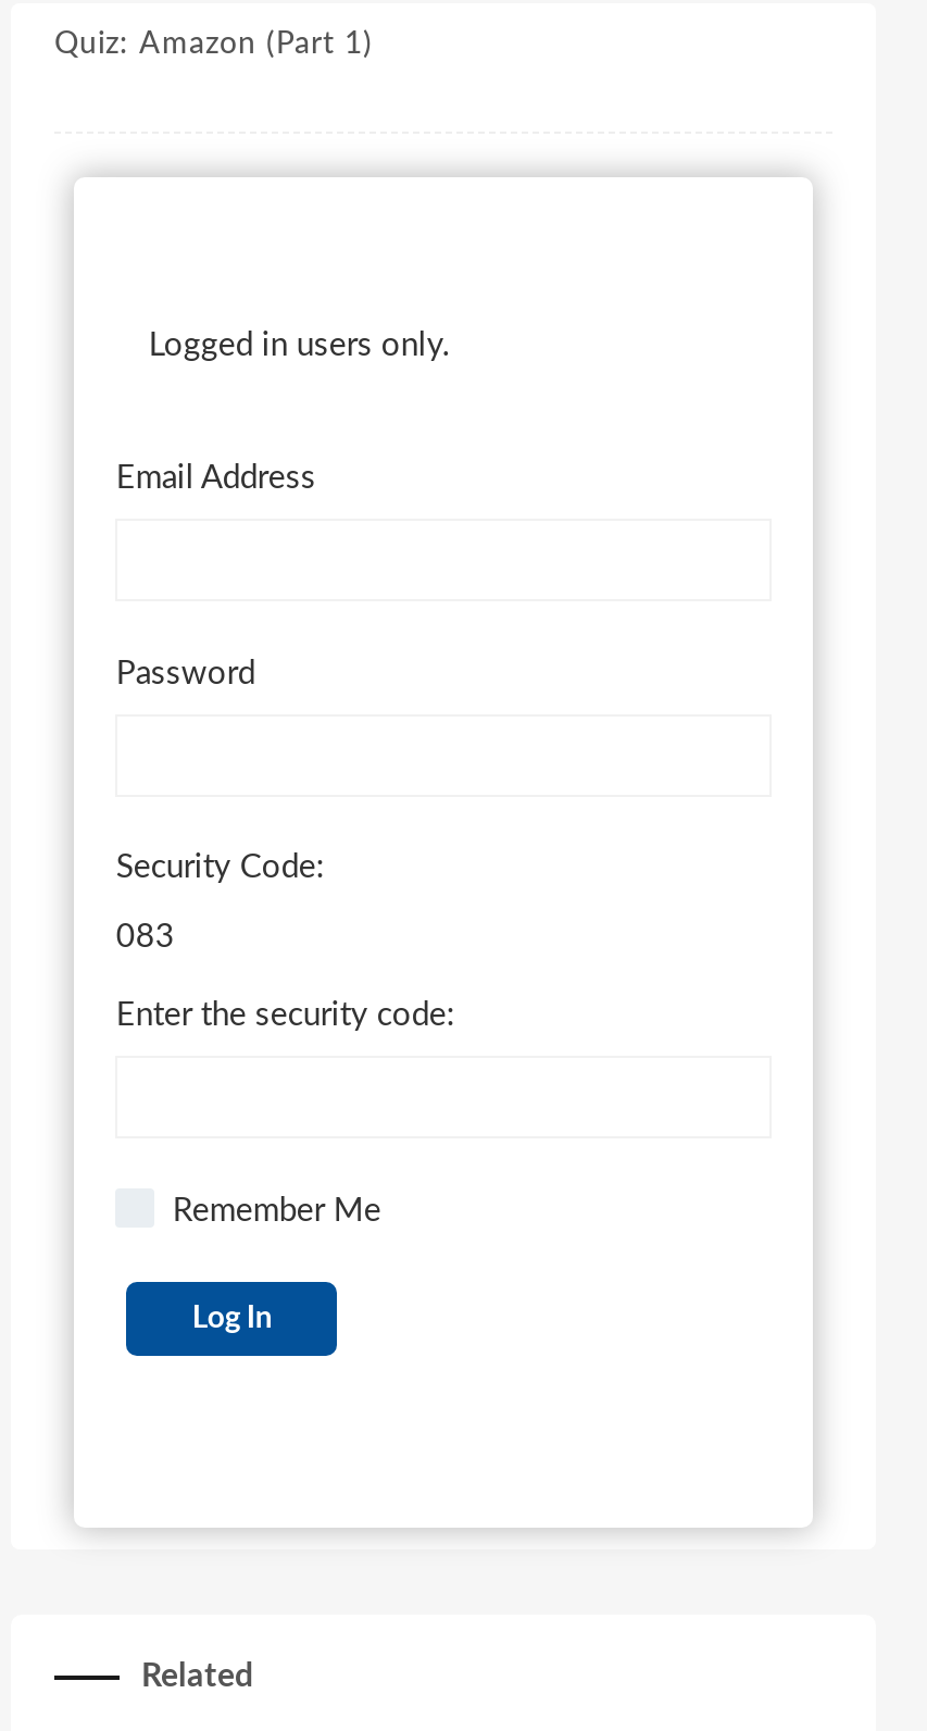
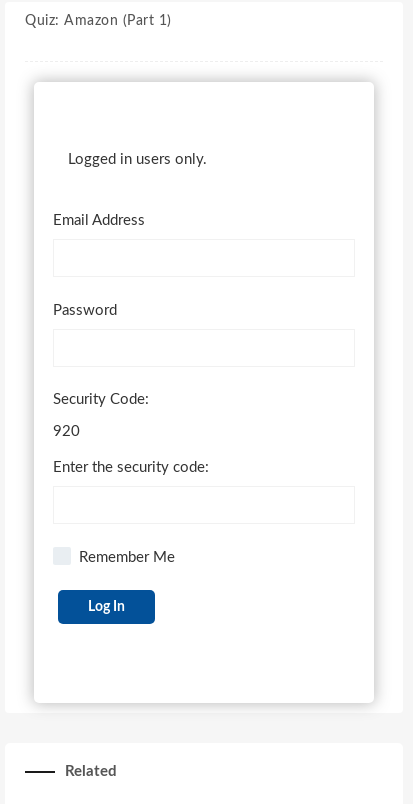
[116,921,175,953] 083 -> [53,424,80,439] 920

